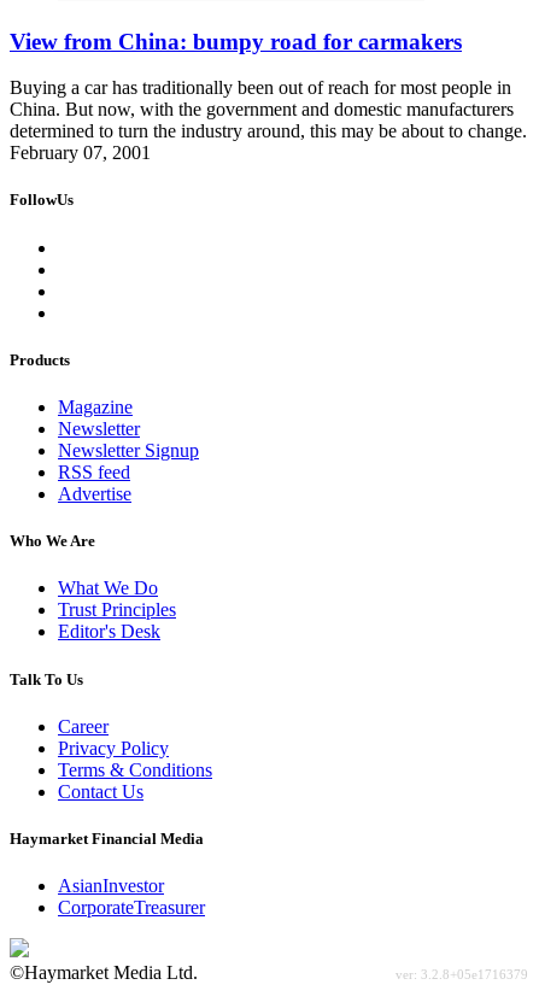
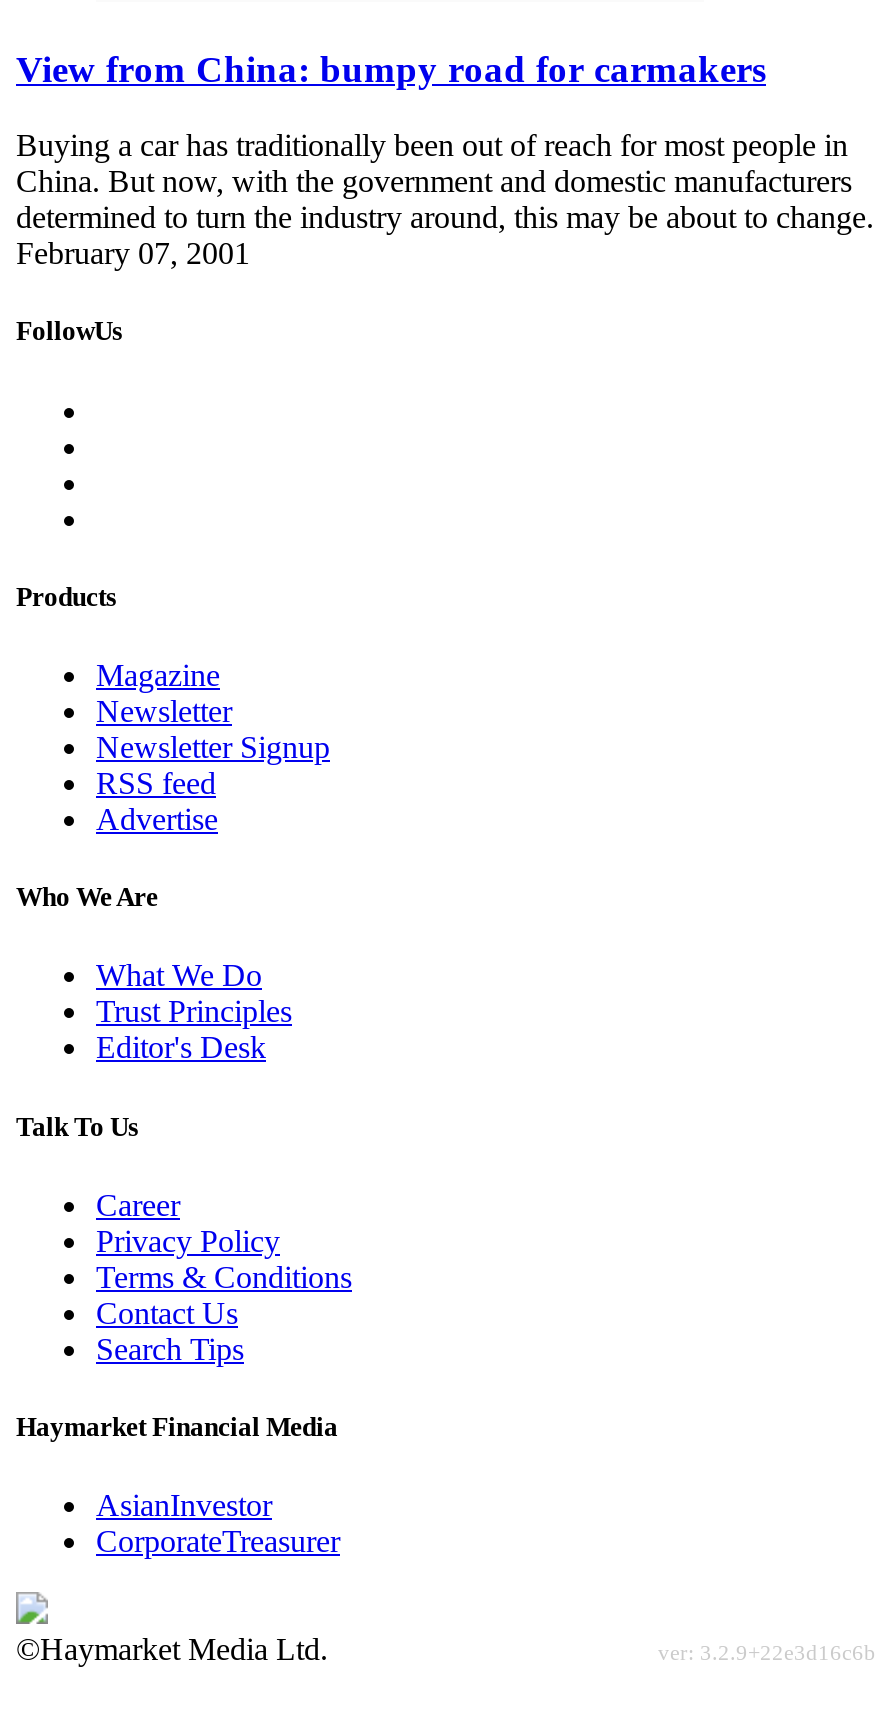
none -> [96,1331,244,1365] Search Tips

